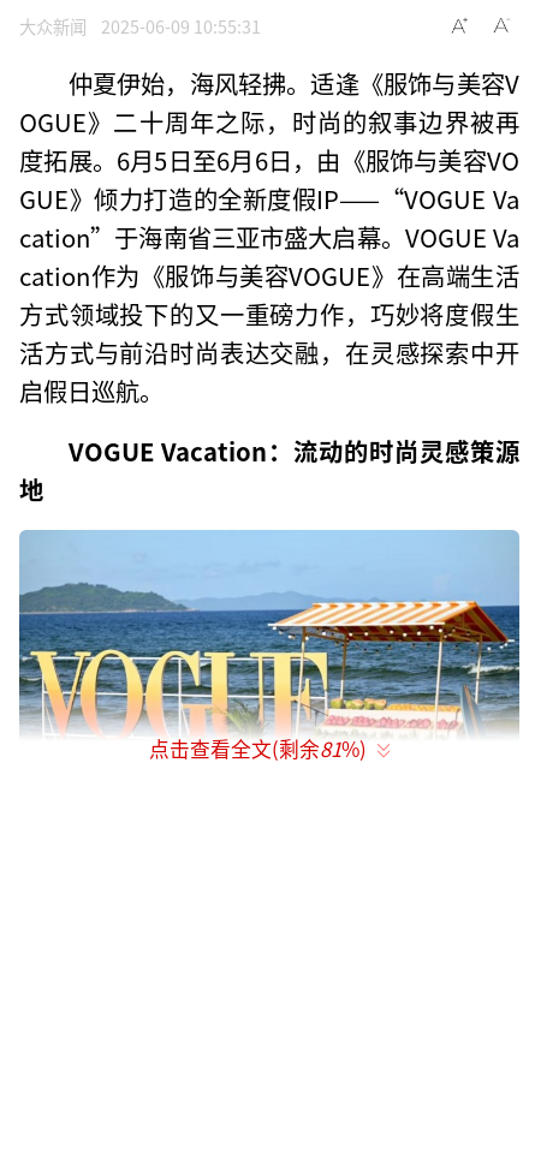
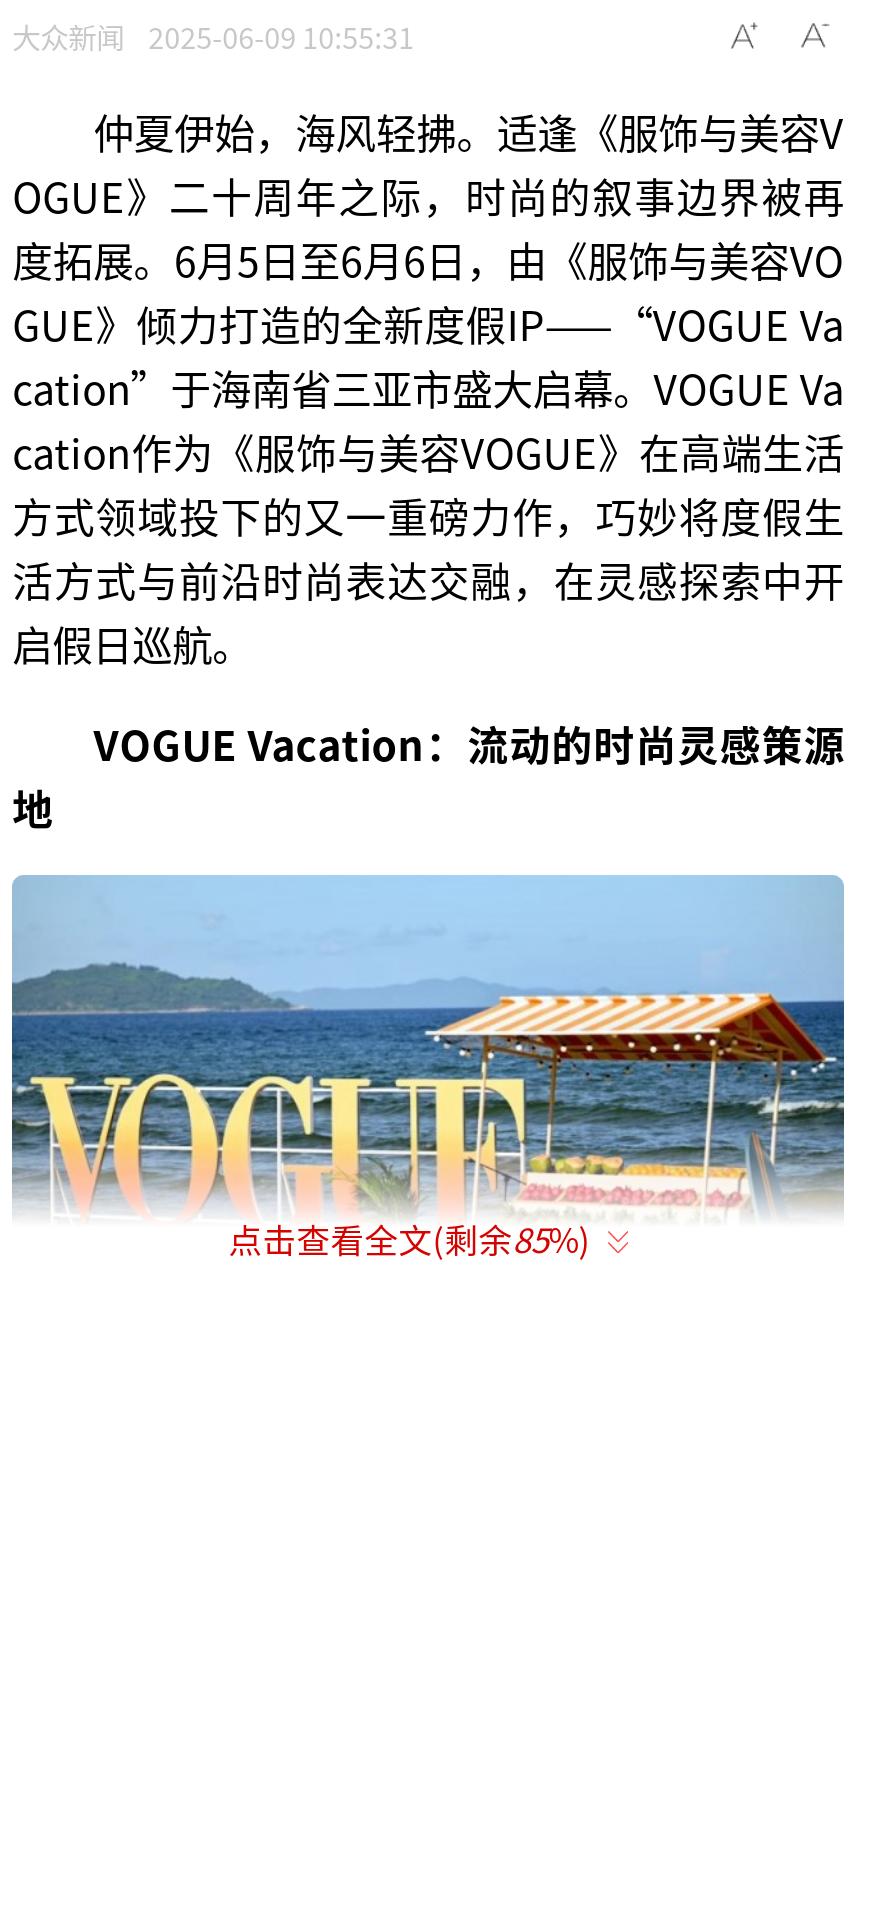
[149,734,367,763] 点击查看全文(剩余81%) -> [228,1215,590,1263] 点击查看全文(剩余85%)

